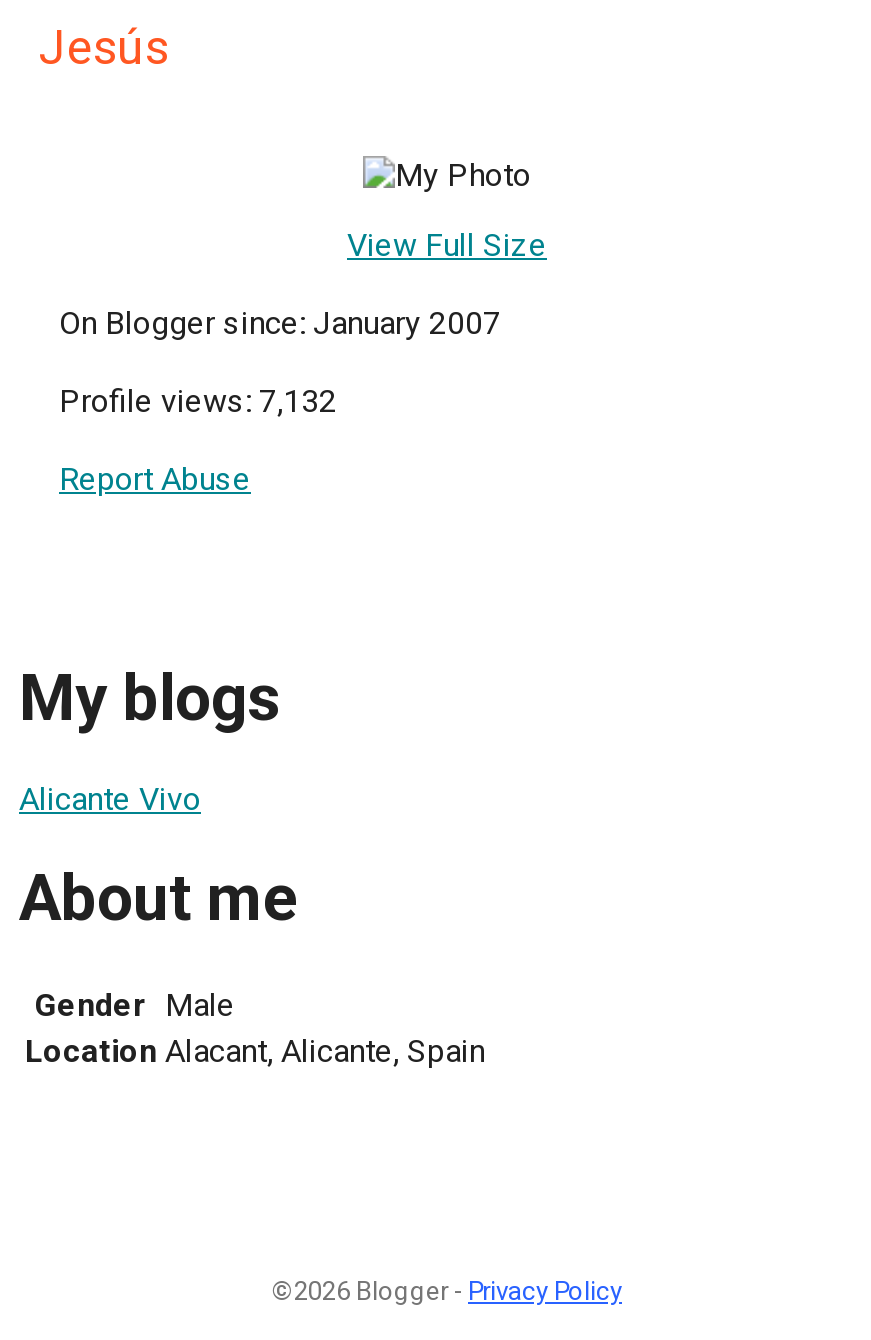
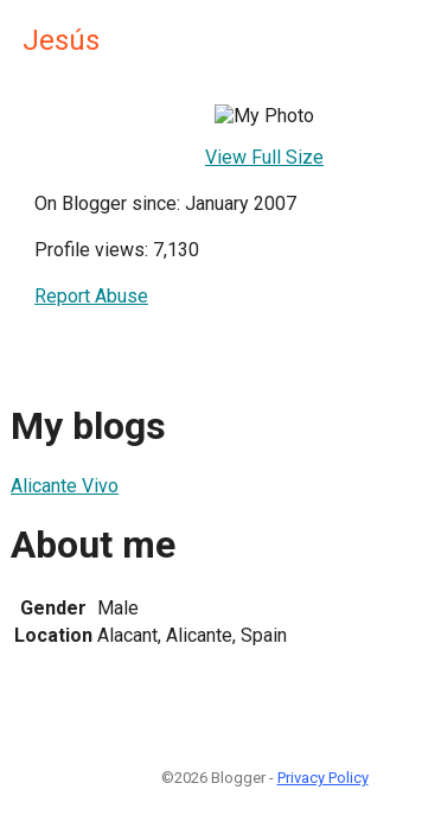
[59,382,337,420] Profile views: 7,132 -> [34,238,199,261] Profile views: 7,130

